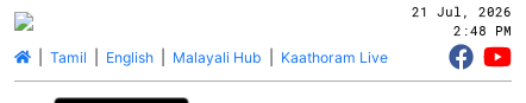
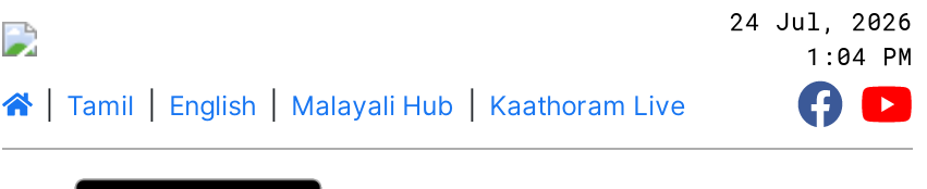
[412,2,512,20] 21 Jul, 2026 -> [730,4,913,37] 24 Jul, 2026
[453,21,512,39] 2:48 PM -> [806,39,913,72] 1:04 PM

